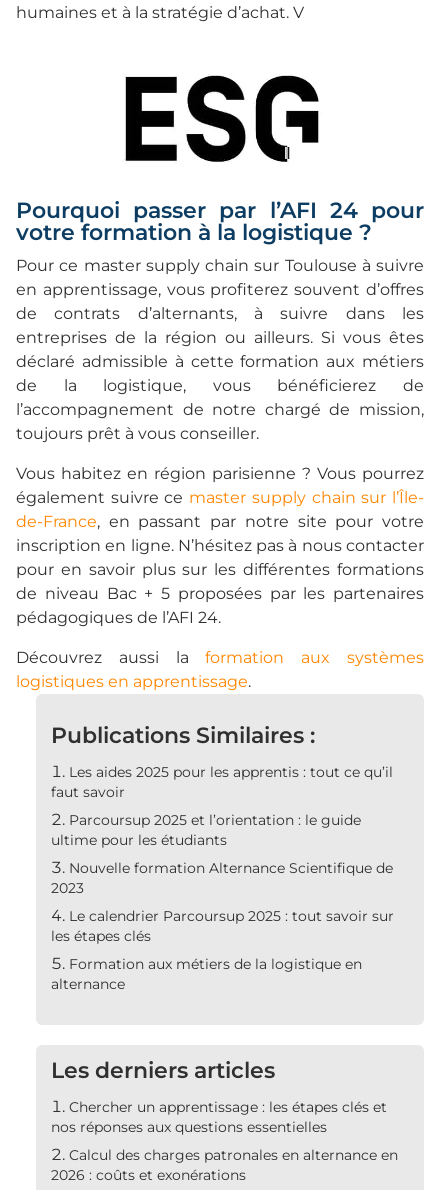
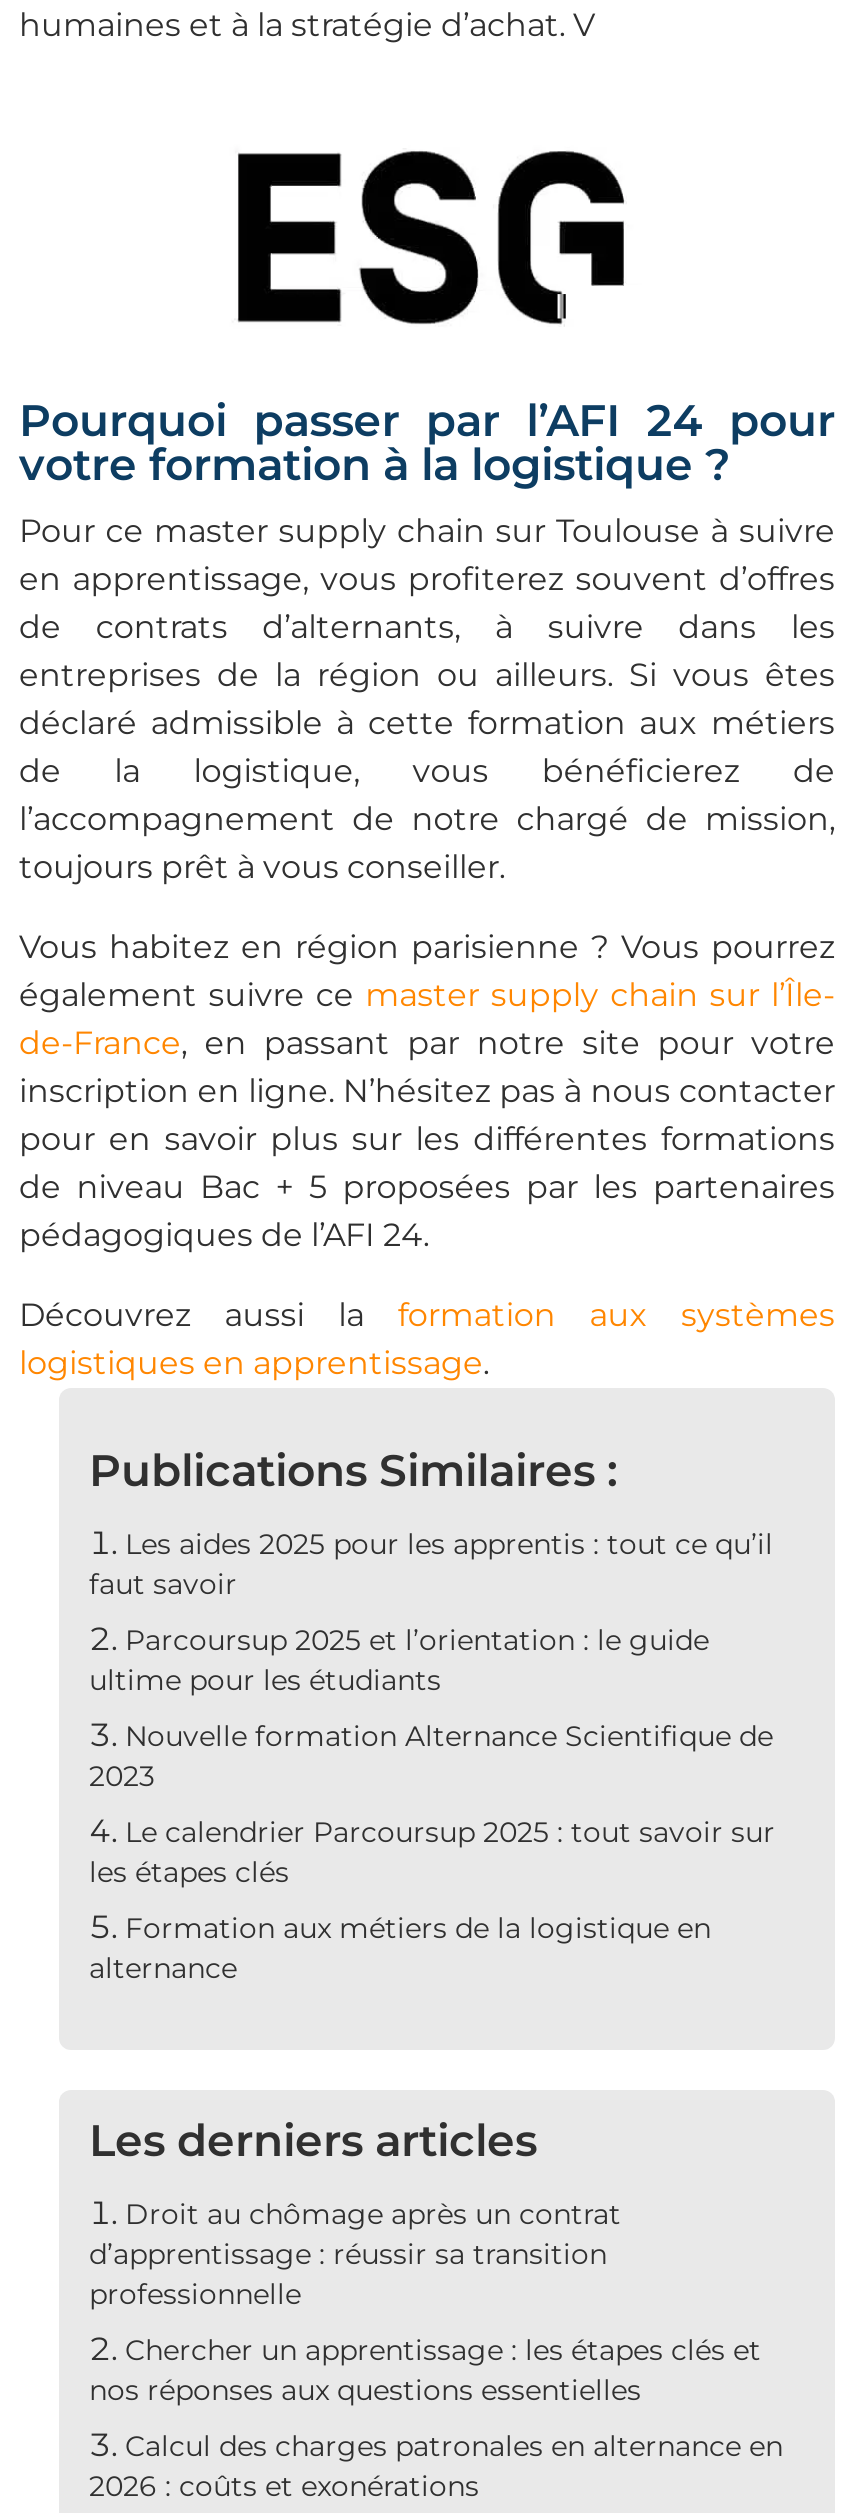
none -> [89,2196,621,2312] Droit au chômage après un contrat | d’apprentissage : réussir sa transition | professionnelle

